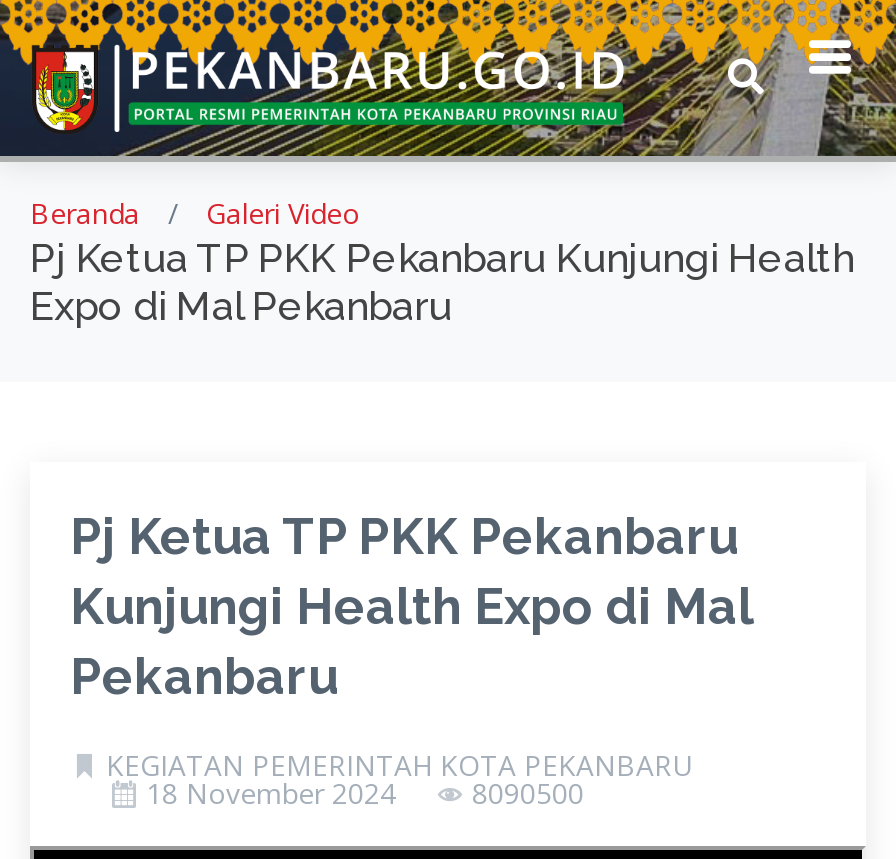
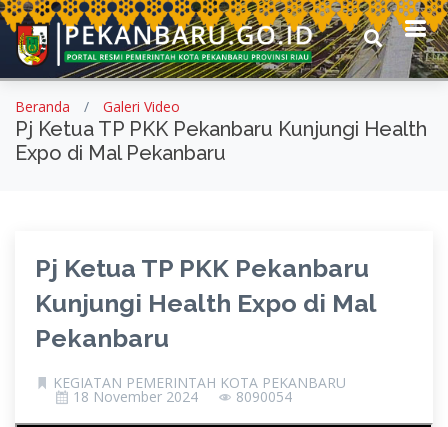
[146,774,584,812] 18 November 2024 8090500 -> [73,387,292,406] 18 November 2024 8090054

